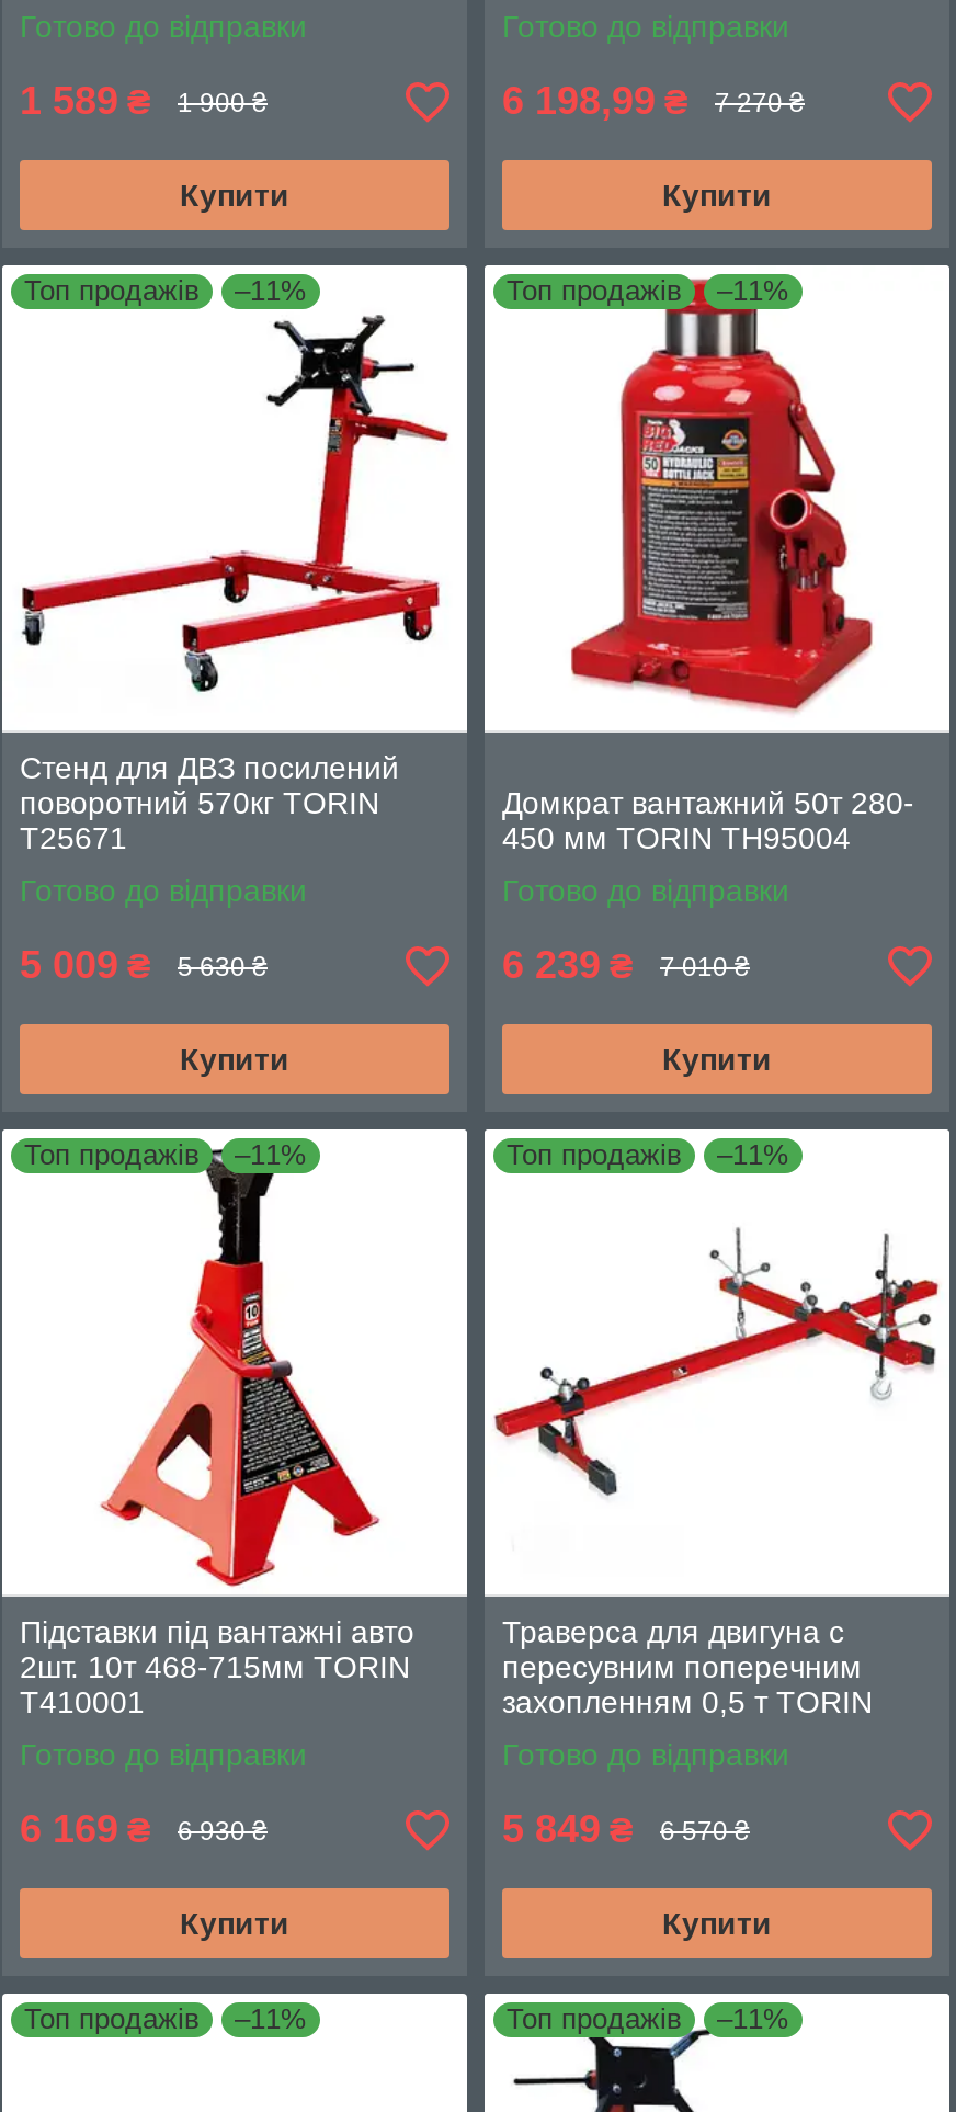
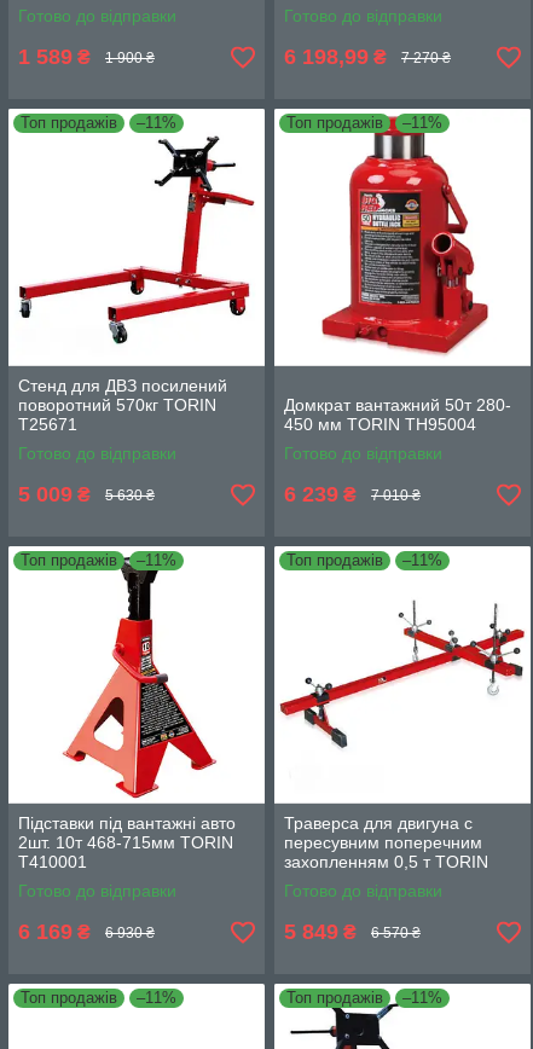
[180,178,289,213] Купити -> none
[662,178,772,213] Купити -> none
[180,1042,289,1077] Купити -> none
[662,1042,772,1077] Купити -> none
[180,1906,289,1941] Купити -> none
[662,1906,772,1941] Купити -> none

